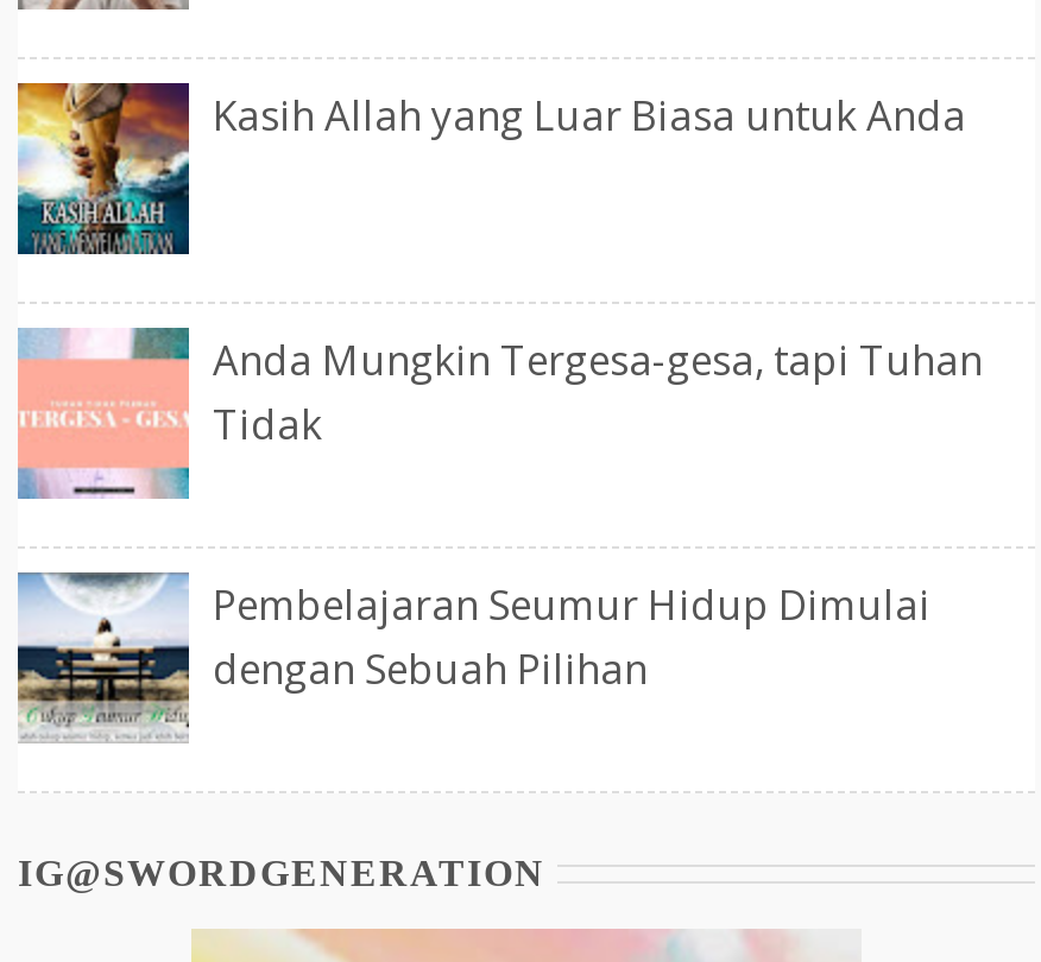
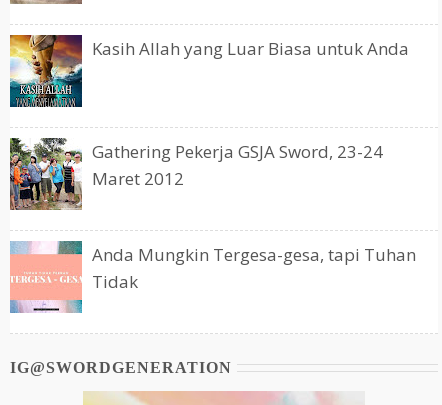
none -> [9,137,383,211] [image] | Gathering Pekerja GSJA Sword, 23-24 | Maret 2012
moved [213,333,983,452] -> [92,243,416,293]: Anda Mungkin Tergesa-gesa, tapi Tuhan | Tidak
[15,570,930,743] [image] | Pembelajaran Seumur Hidup Dimulai | dengan Sebuah Pilihan -> none

